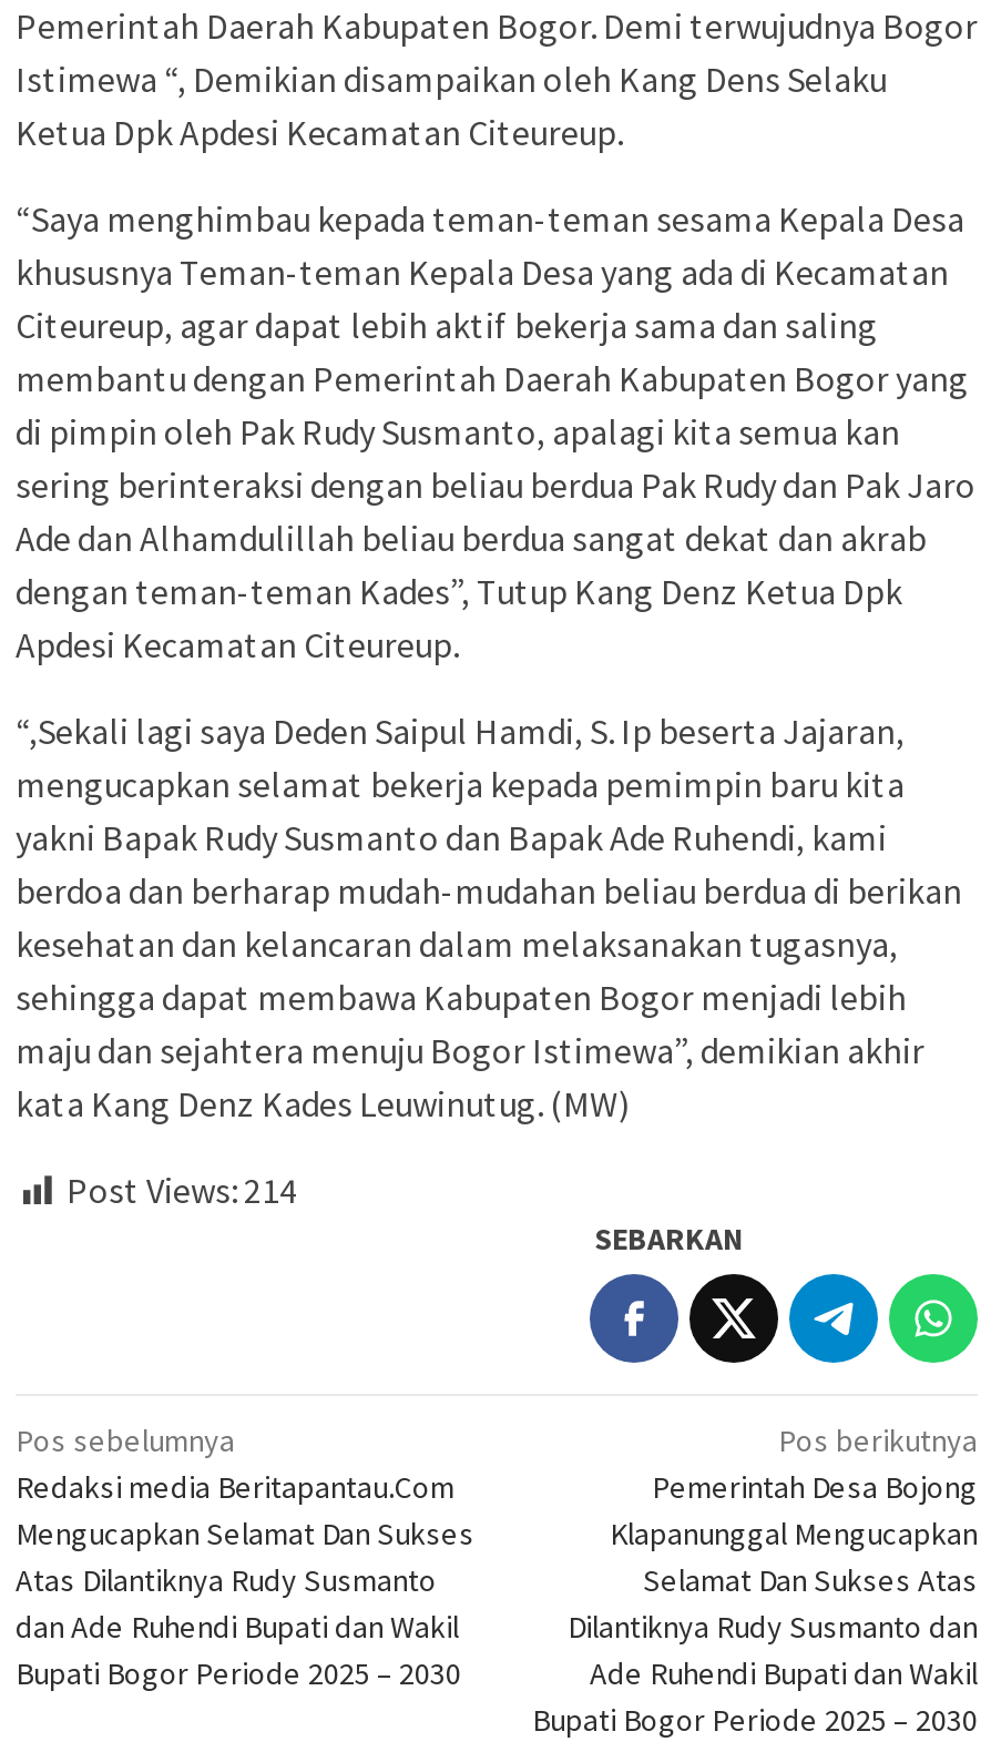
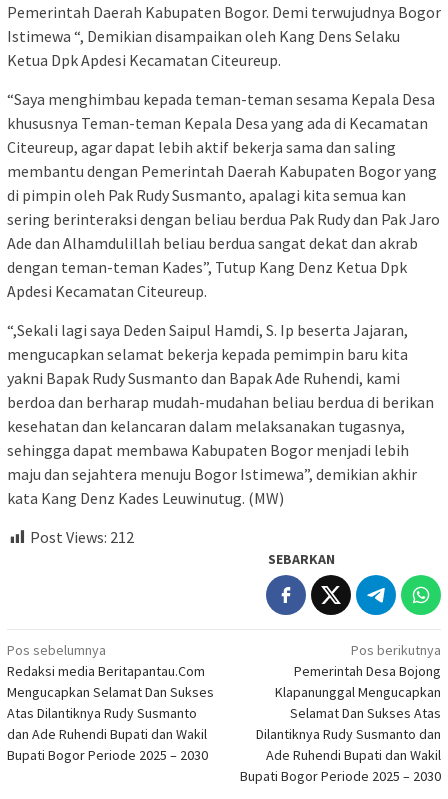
[67,1168,297,1212] Post Views: 214 -> [30,527,134,547] Post Views: 212

